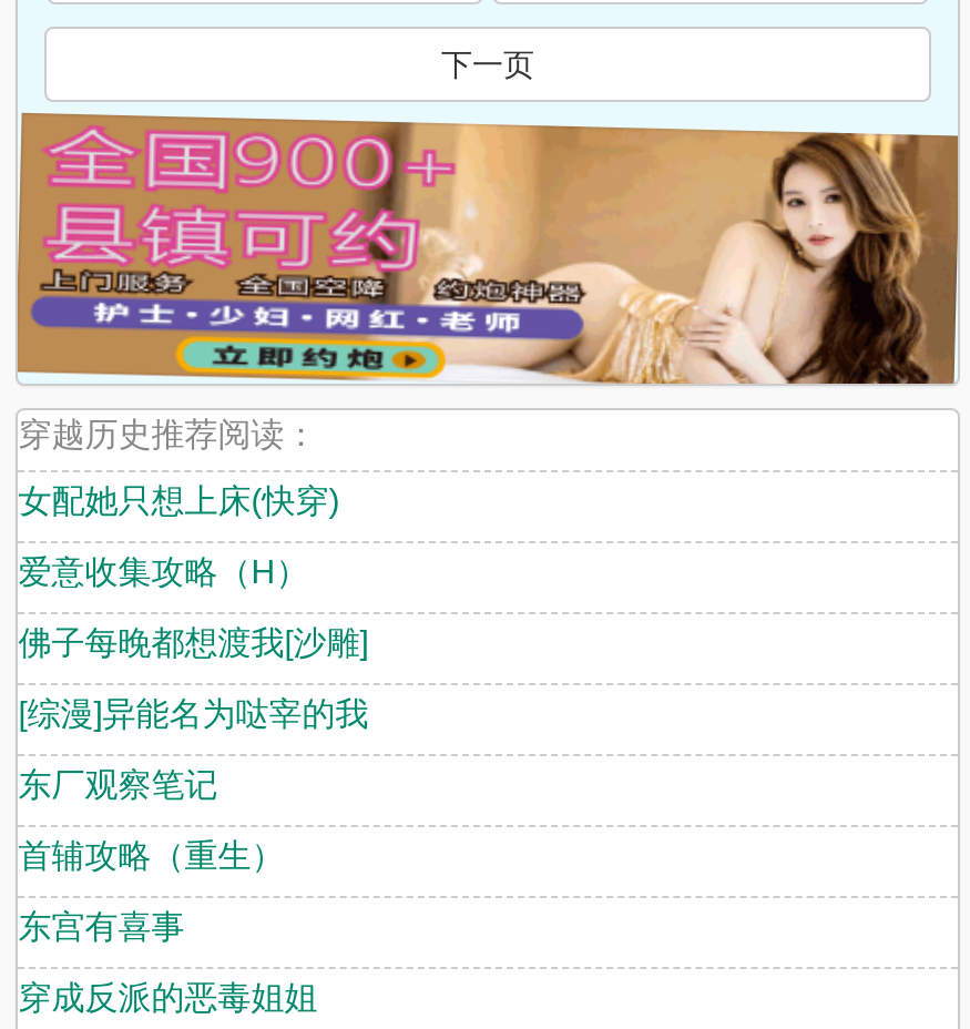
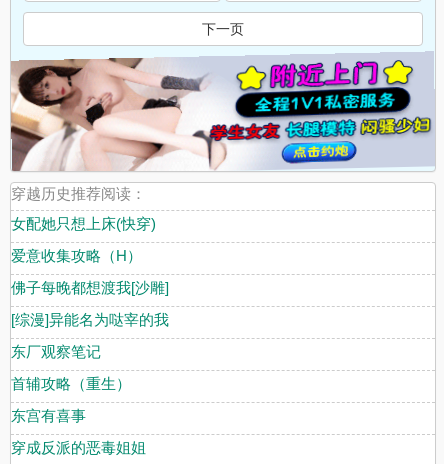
[18,111,960,386] [image] -> [10,51,435,172] [image]

